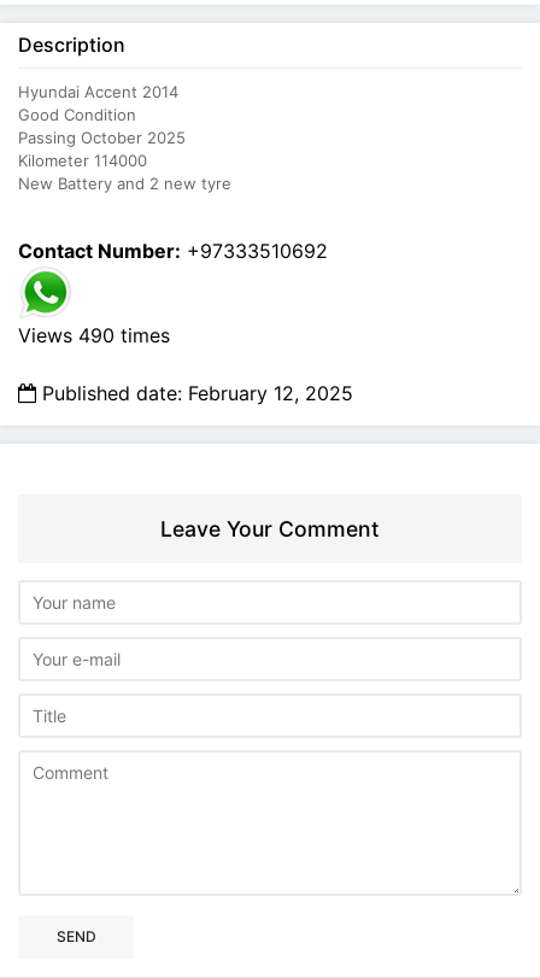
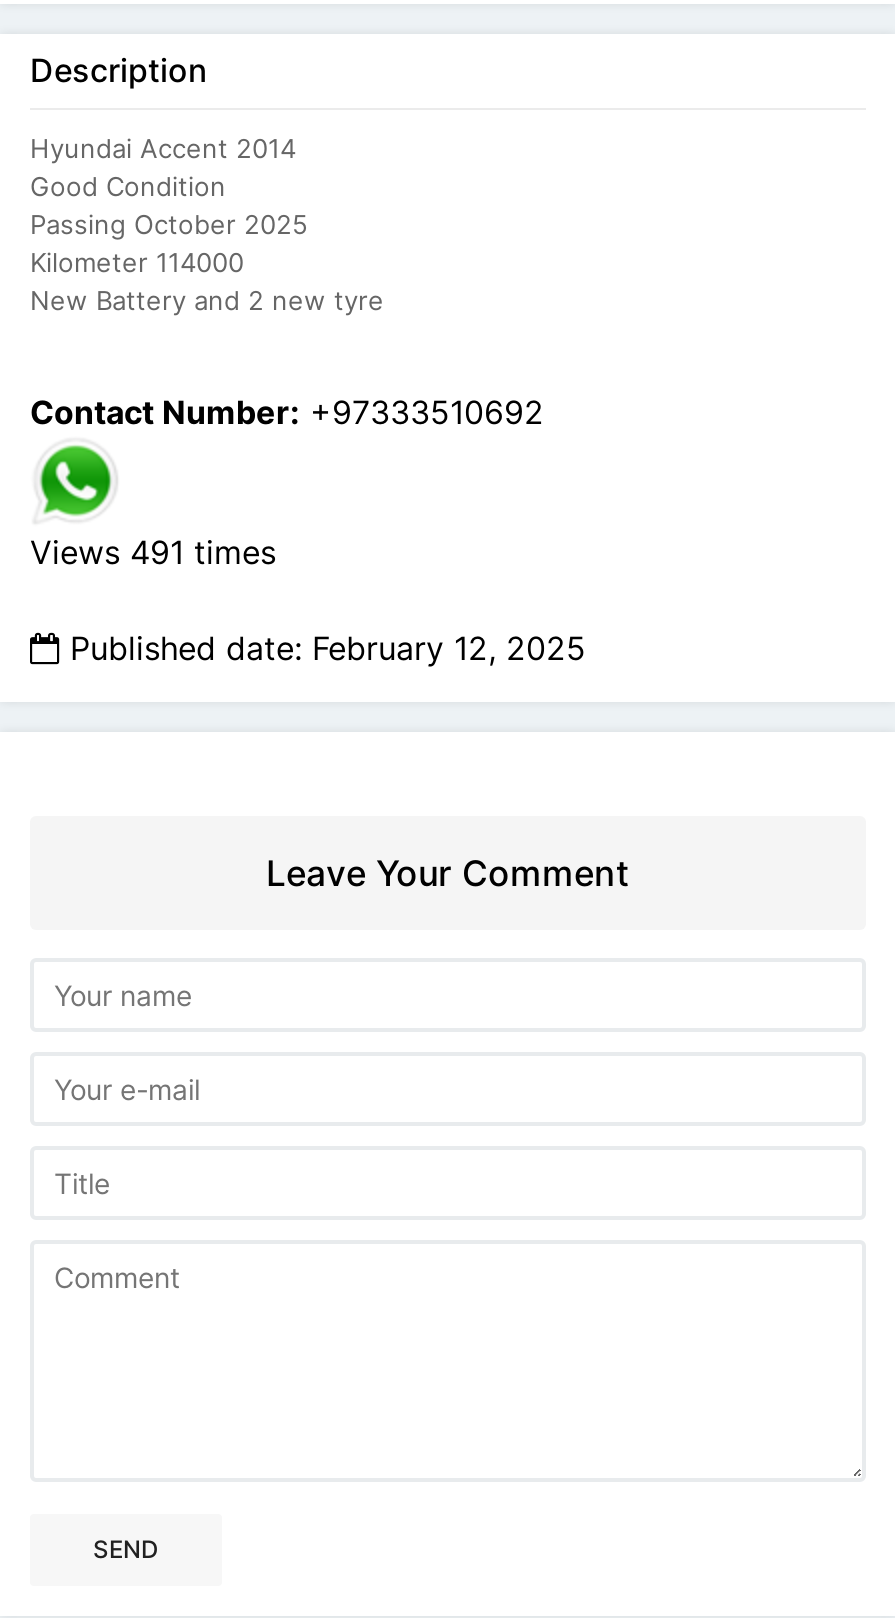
[18,323,170,347] Views 490 times -> [30,532,276,572] Views 491 times

